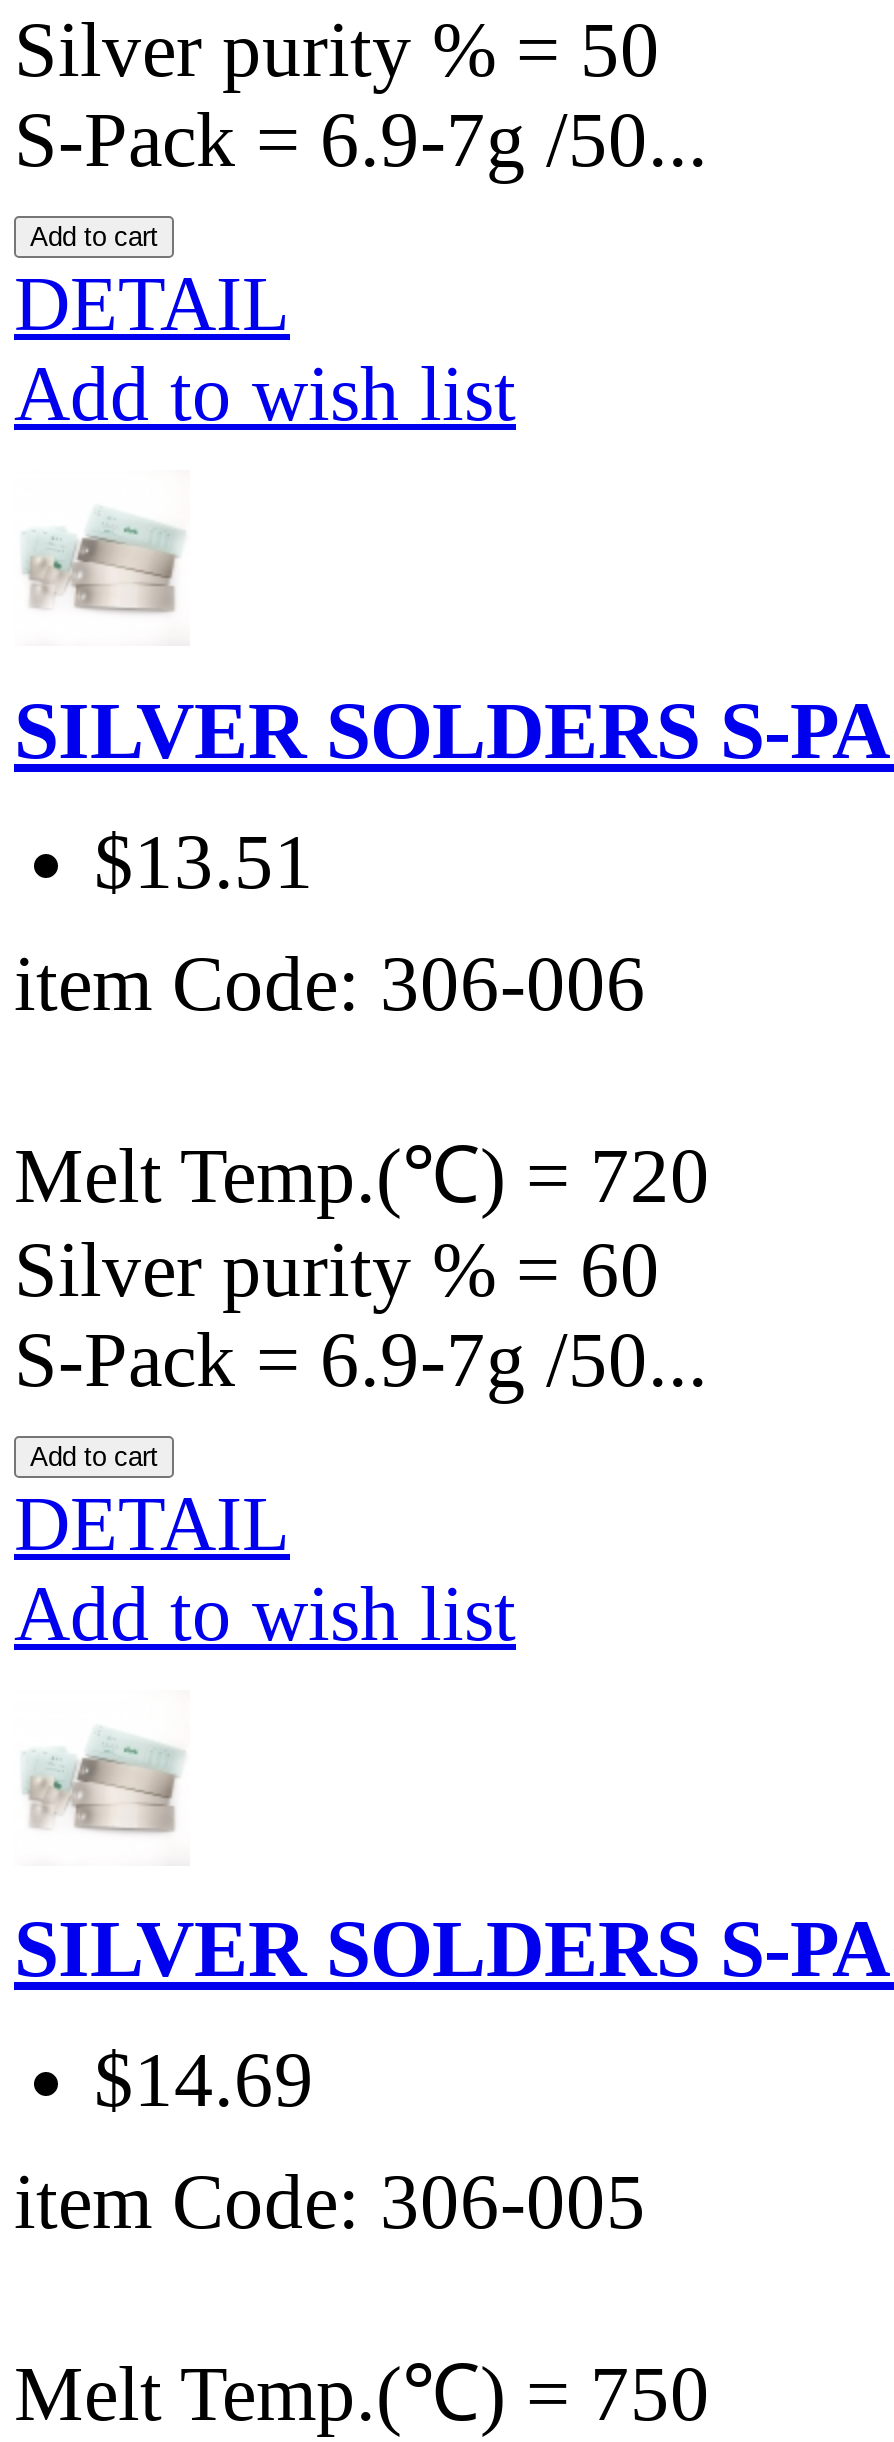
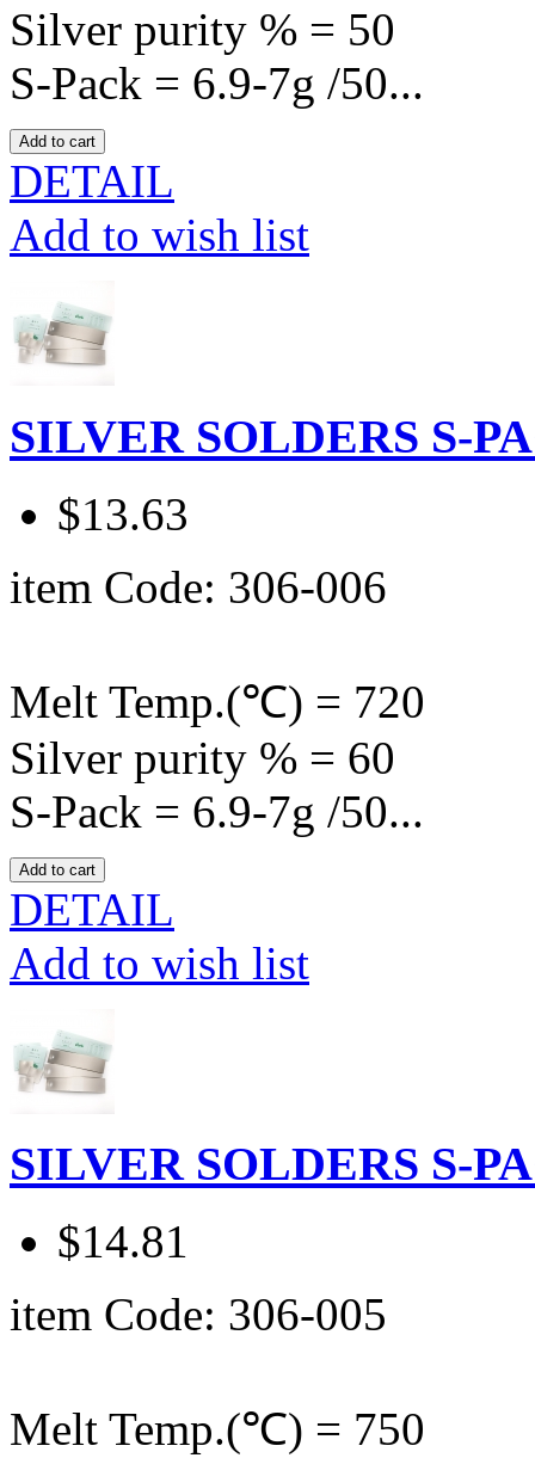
[94,817,314,903] $13.51 -> [57,488,189,539] $13.63
[94,2036,314,2122] $14.69 -> [57,1216,189,1267] $14.81

